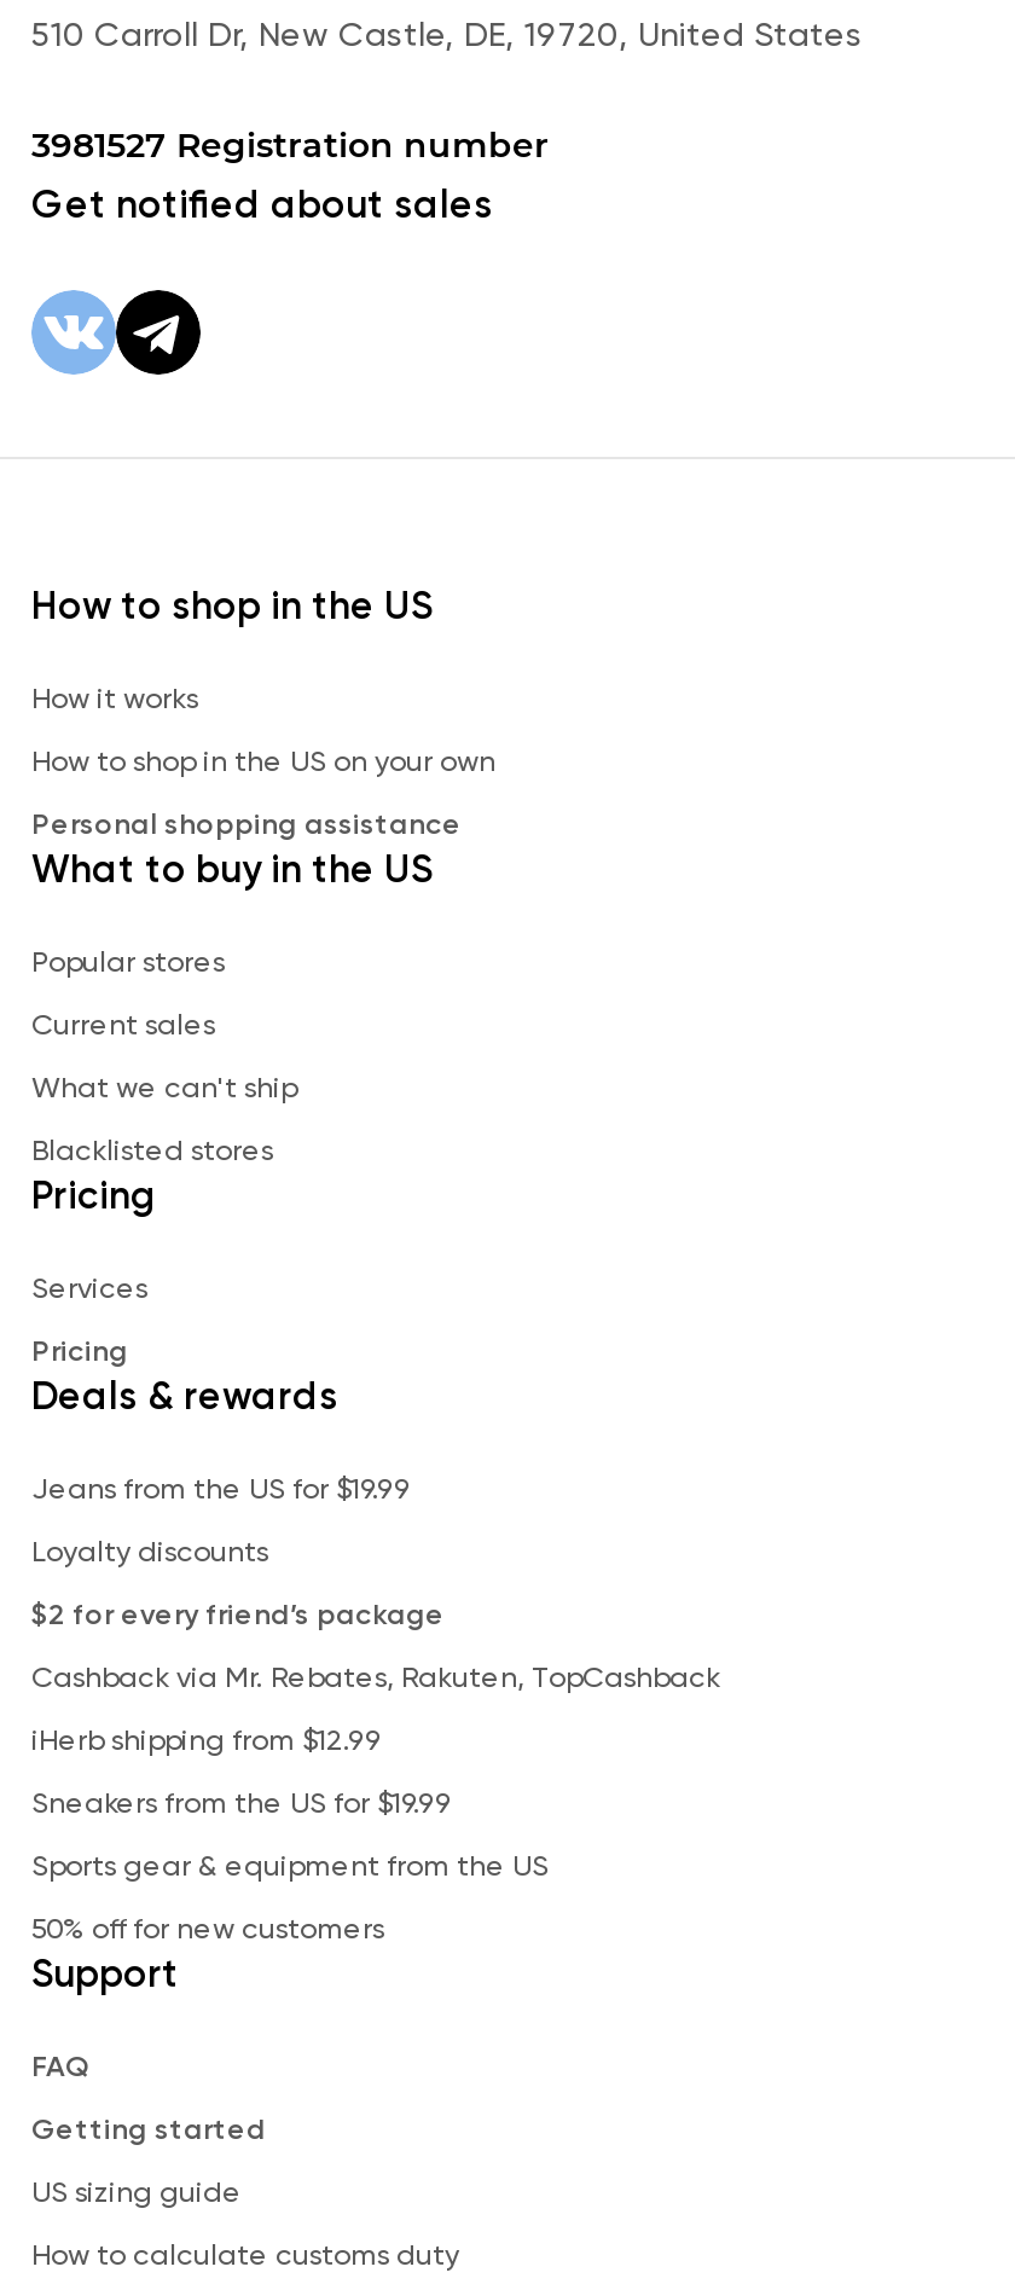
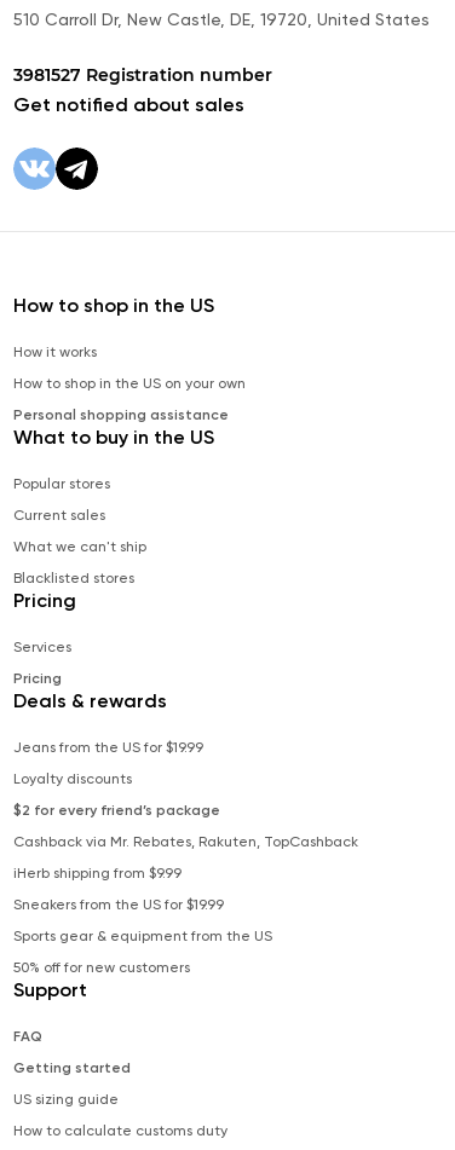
[31,1723,382,1757] iHerb shipping from $12.99 -> [13,864,182,881] iHerb shipping from $9.99

